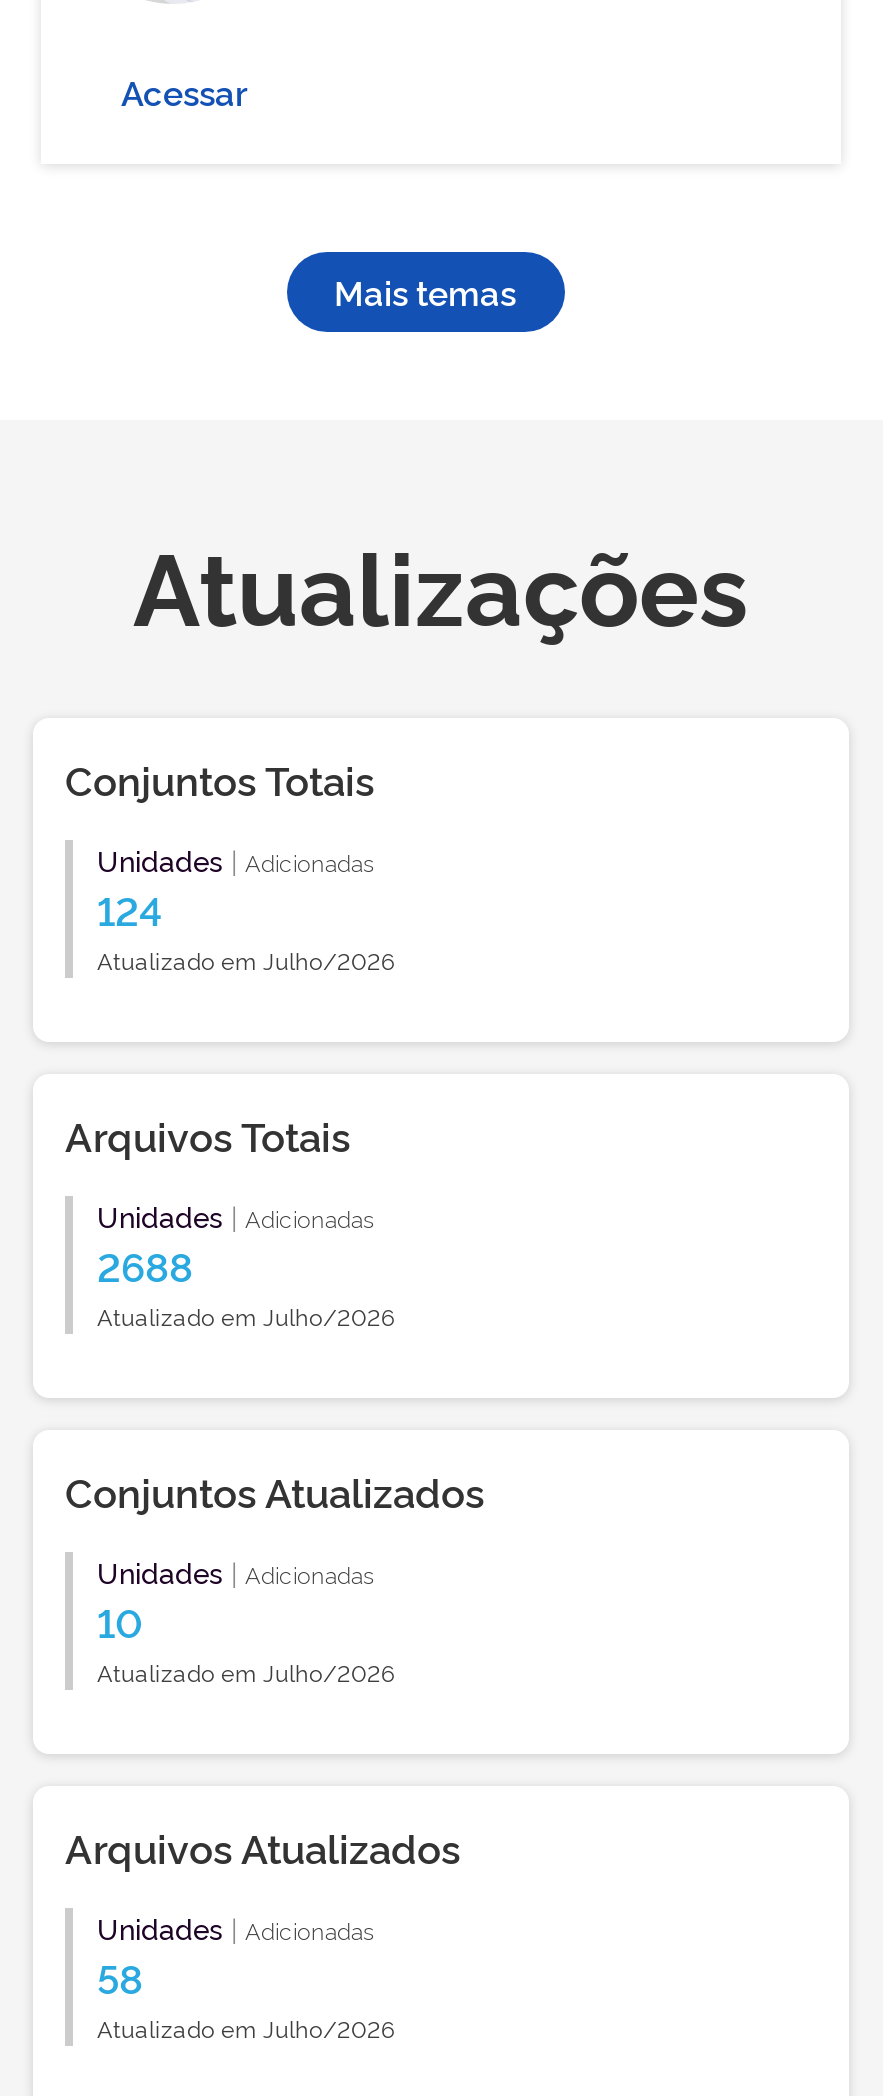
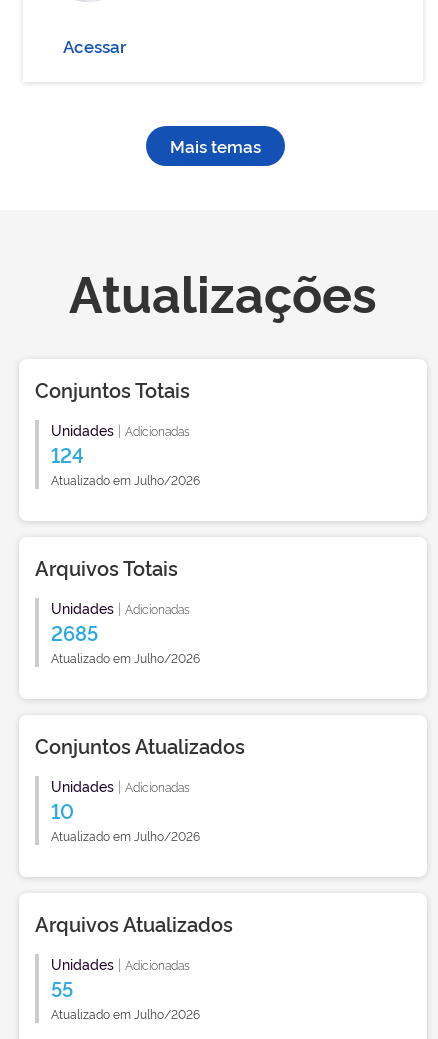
[97,1235,193,1291] 2688 -> [51,617,98,645] 2685
[97,1947,143,2003] 58 -> [51,973,73,1001] 55

